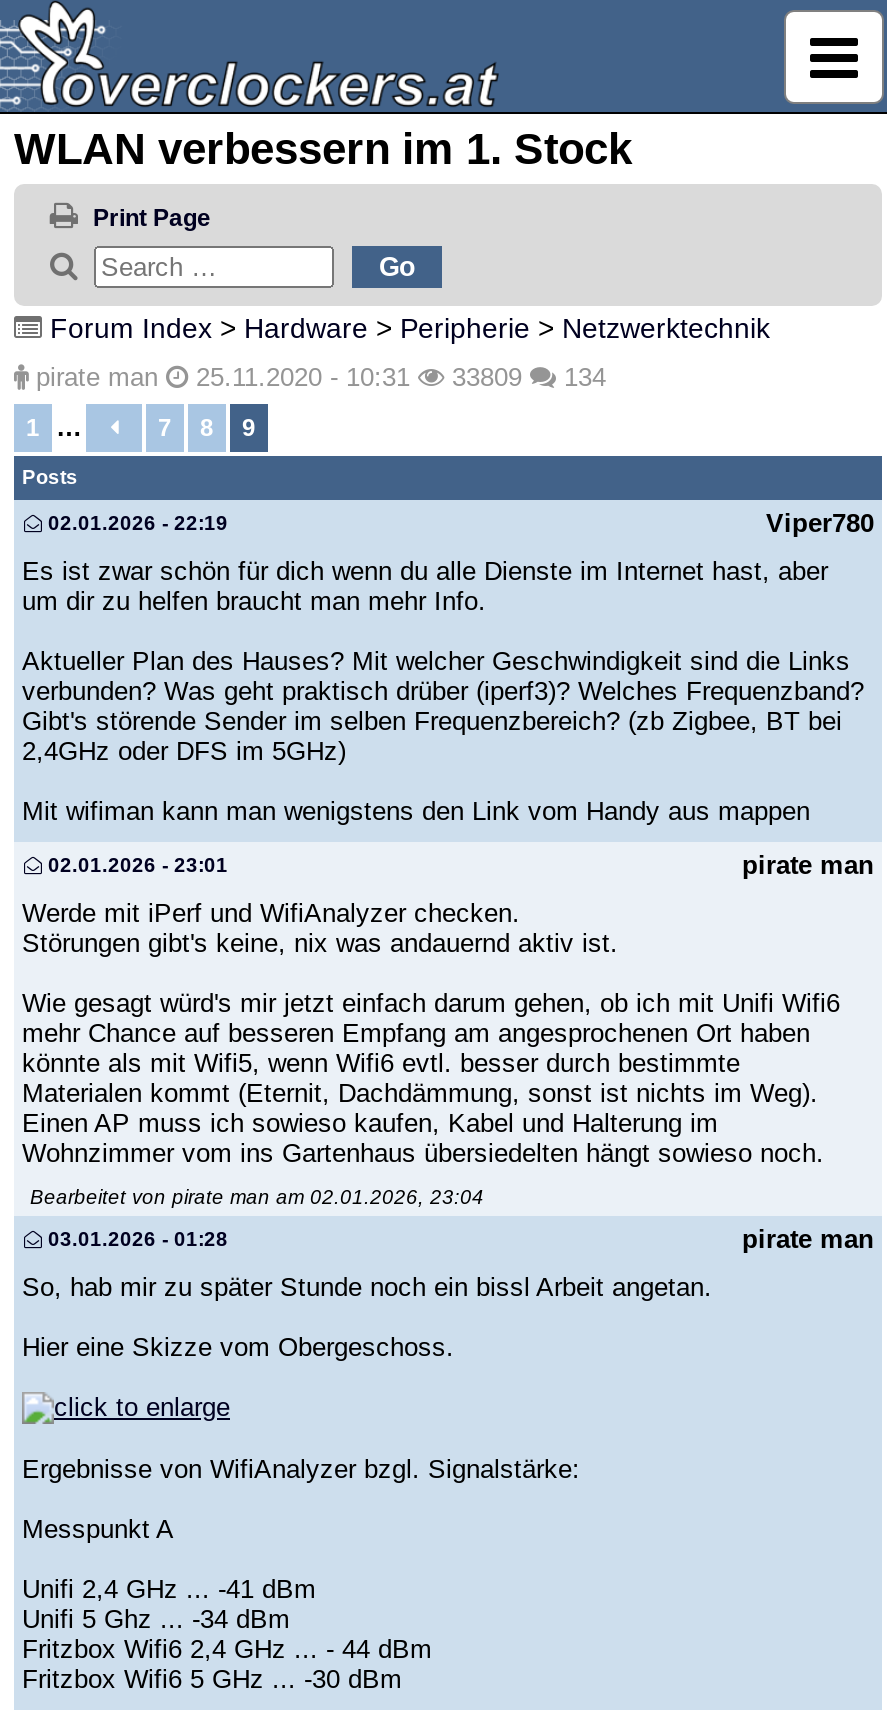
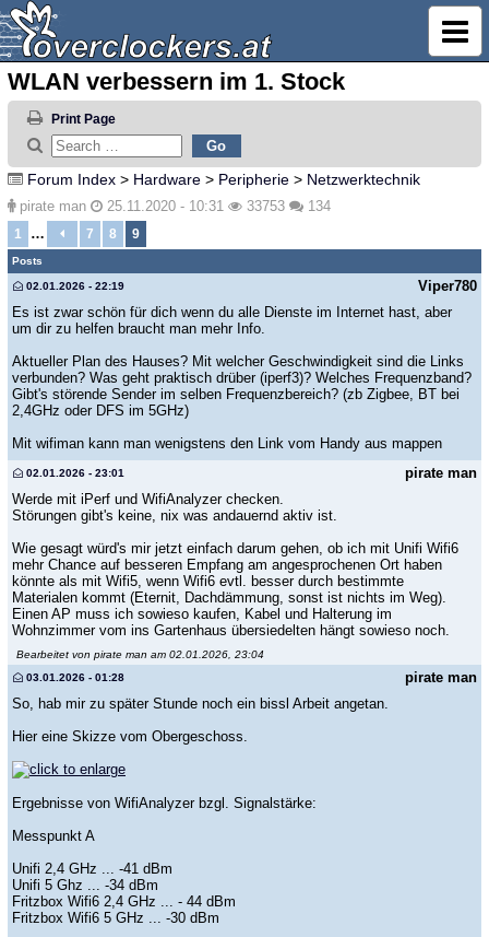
[28,362,606,392] pirate man 25.11.2020 - 10:31 33809 134 -> [15,198,331,214] pirate man 25.11.2020 - 10:31 33753 134

